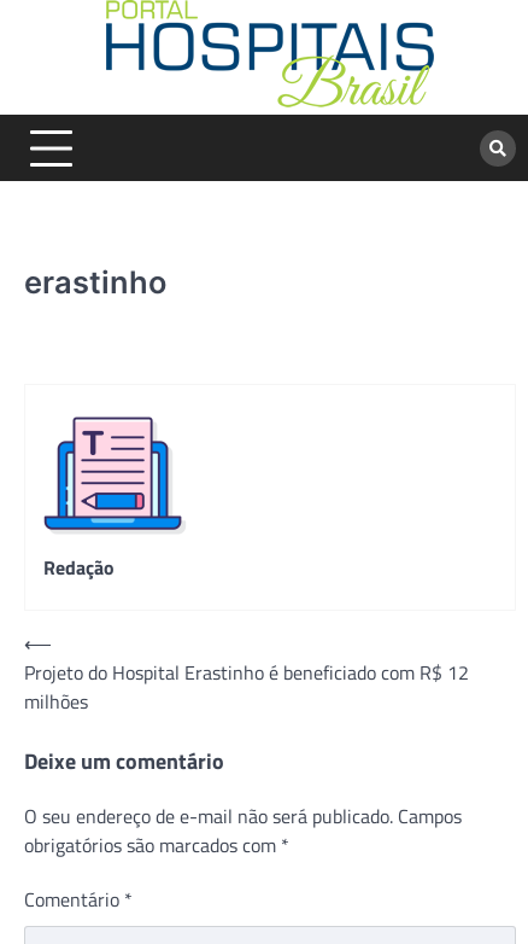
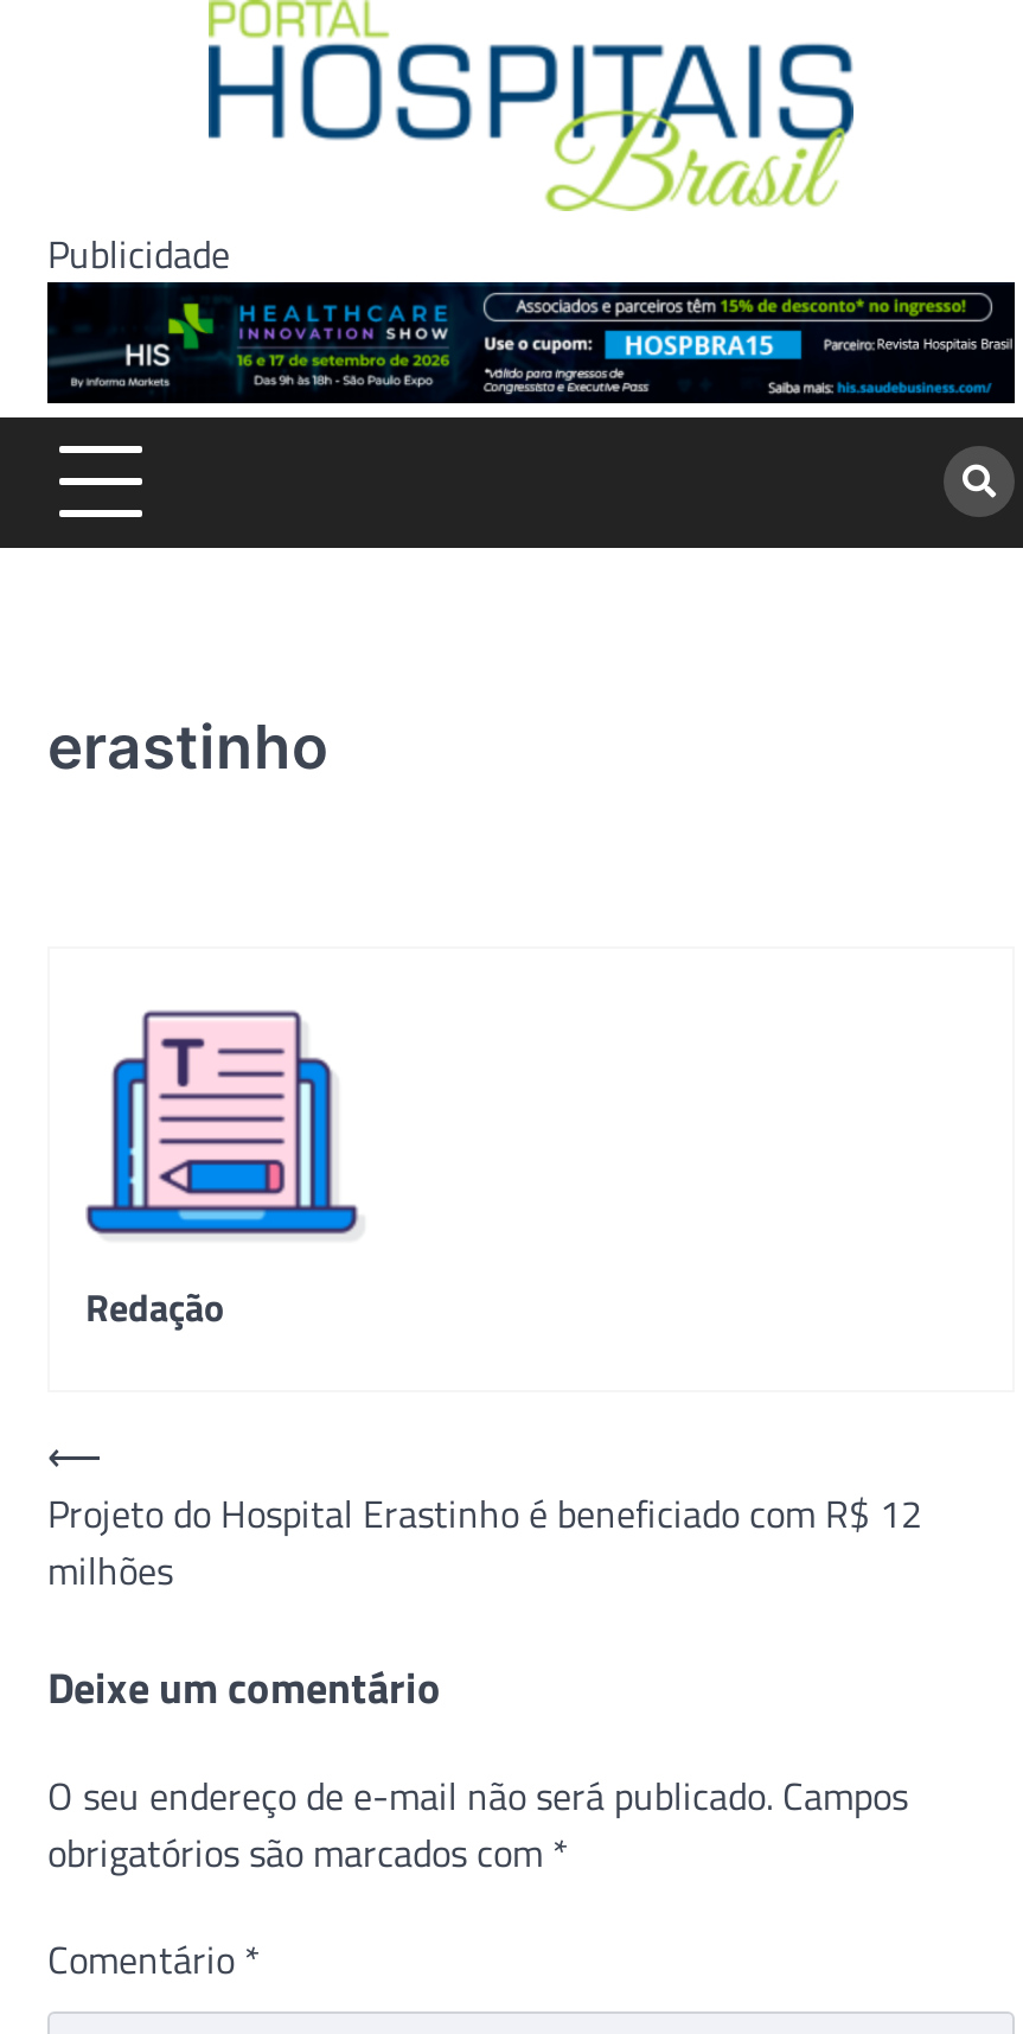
none -> [47,225,230,282] Publicidade

